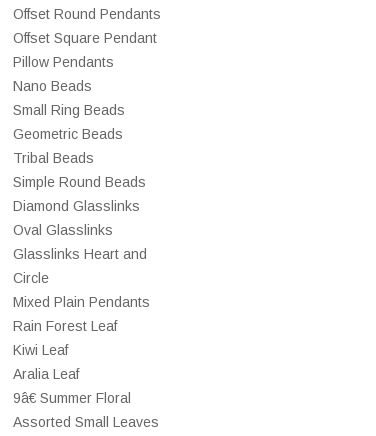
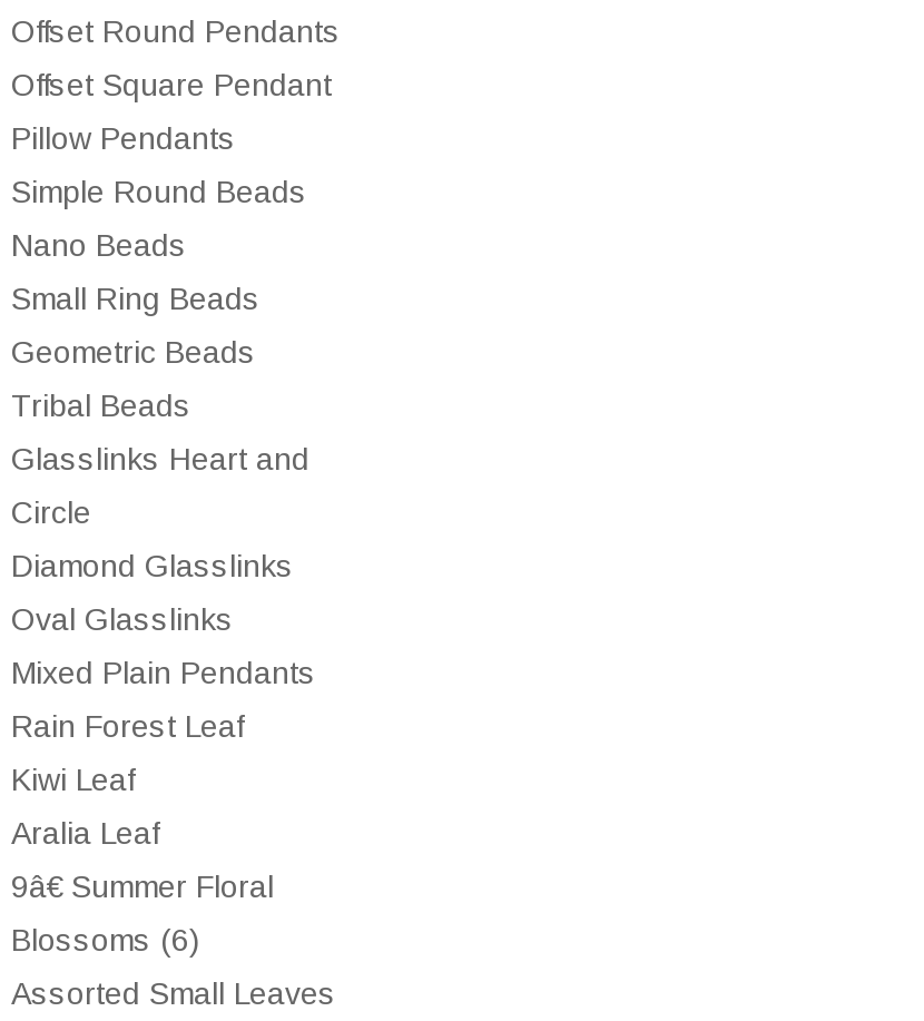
moved [13,174,146,190] -> [11,174,307,209]: Simple Round Beads
moved [13,198,140,238] -> [11,548,294,637]: Diamond Glasslinks | Oval Glasslinks
moved [13,246,147,286] -> [11,441,309,530]: Glasslinks Heart and | Circle
none -> [11,922,200,958] Blossoms (6)

